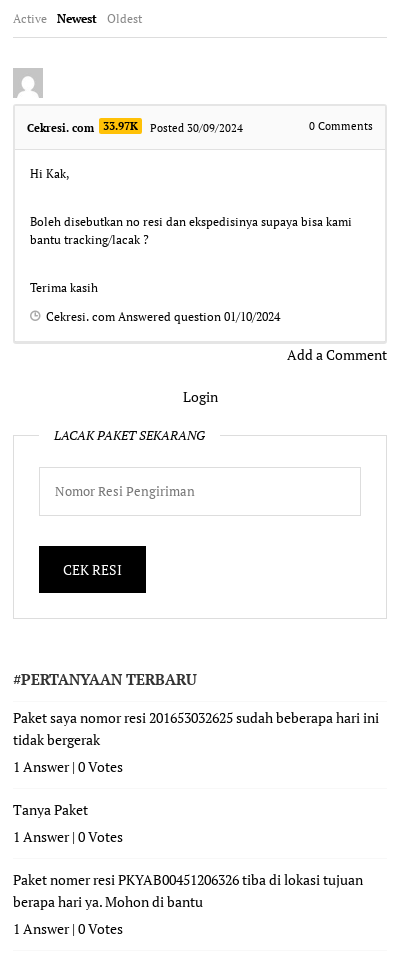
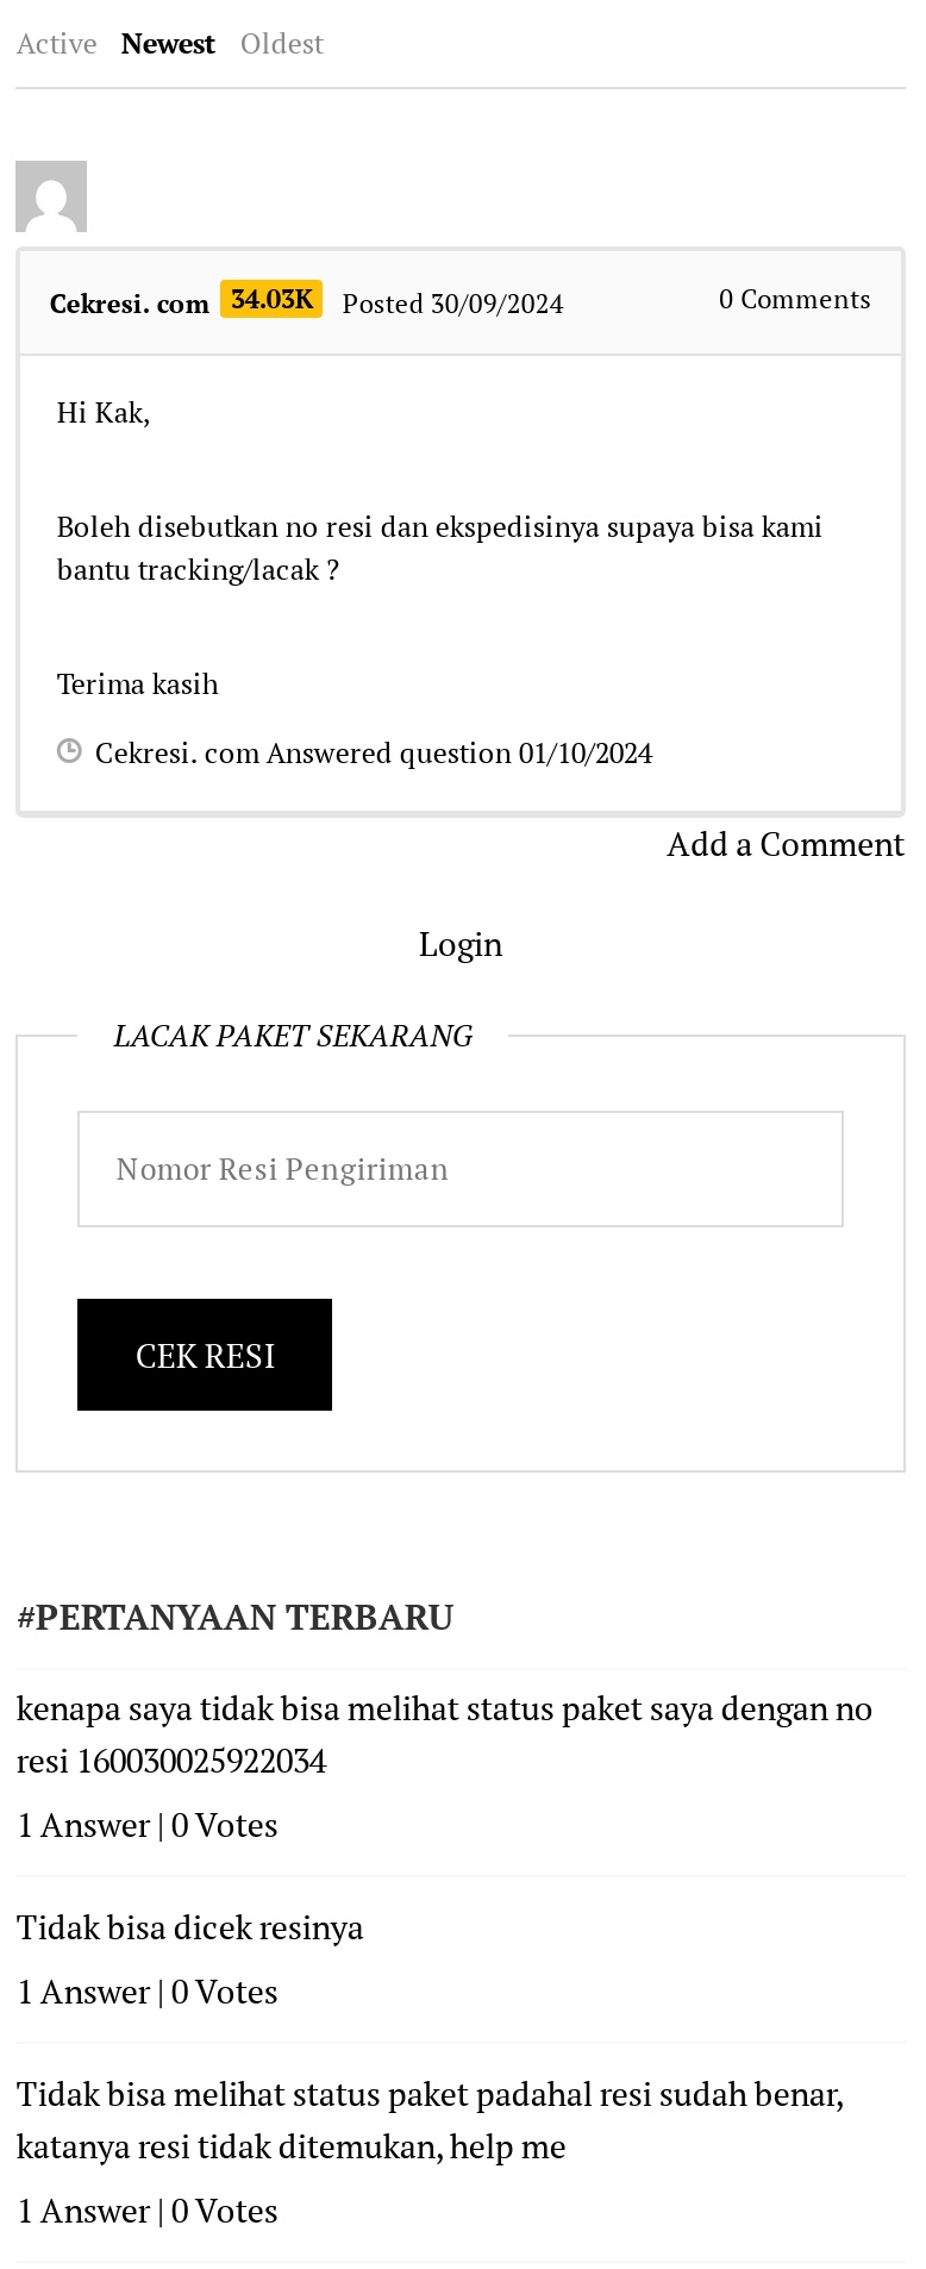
[27,118,243,134] Cekresi. com 33.97K Posted 30/09/2024 -> [50,281,564,319] Cekresi. com 34.03K Posted 30/09/2024
[13,707,379,748] Paket saya nomor resi 201653032625 sudah beberapa hari ini | tidak bergerak -> [16,1683,873,1781] kenapa saya tidak bisa melihat status paket saya dengan no | resi 160030025922034
[13,799,88,818] Tanya Paket -> [16,1902,364,1948] Tidak bisa dicek resinya
[13,869,363,910] Paket nomer resi PKYAB00451206326 tiba di lokasi tujuan | berapa hari ya. Mohon di bantu -> [16,2069,842,2167] Tidak bisa melihat status paket padahal resi sudah benar, | katanya resi tidak ditemukan, help me

